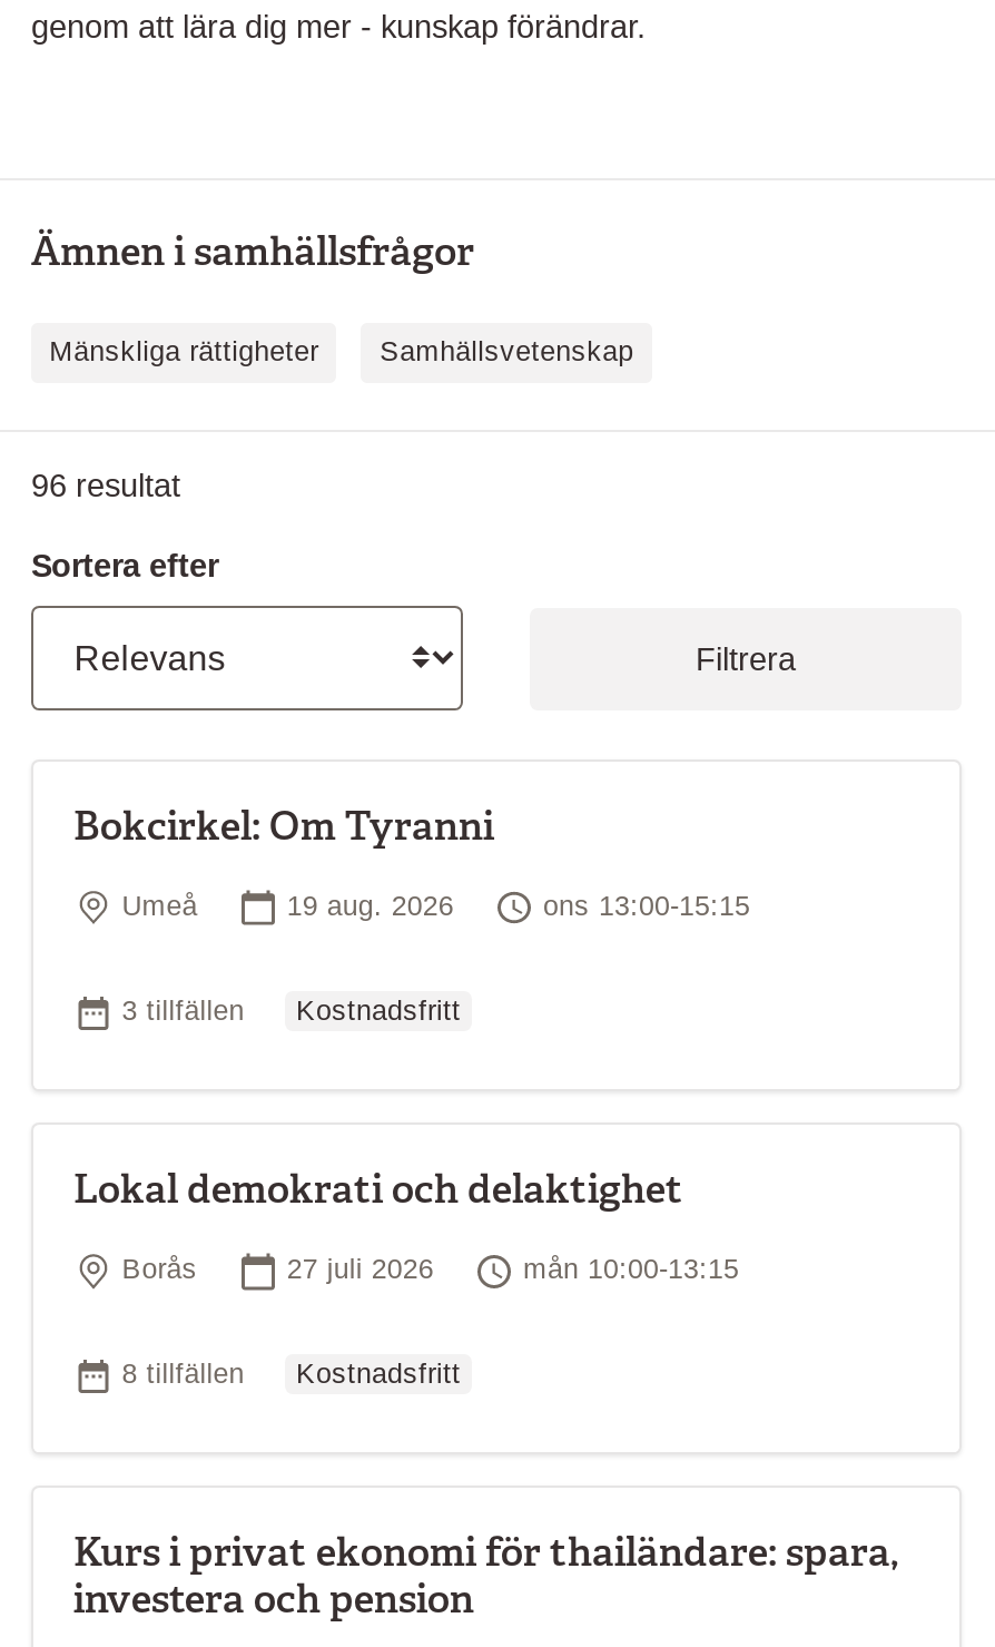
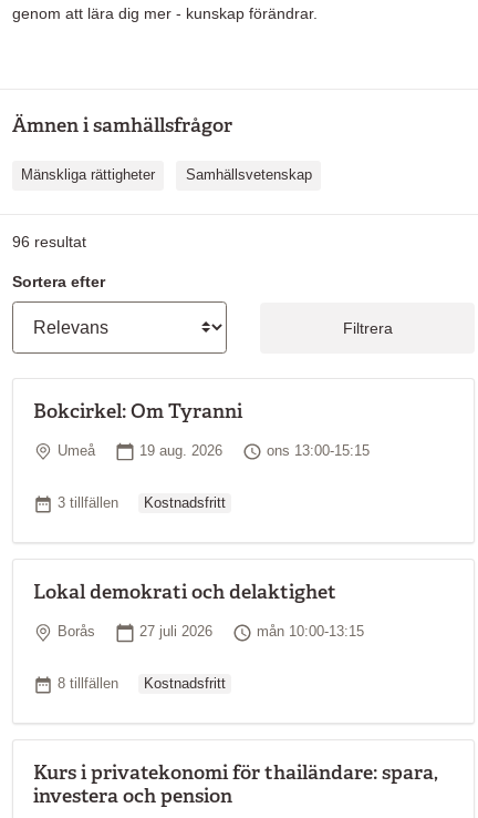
[73,1526,899,1577] Kurs i privat ekonomi för thailändare: spara, -> [33,759,438,785] Kurs i privatekonomi för thailändare: spara,

